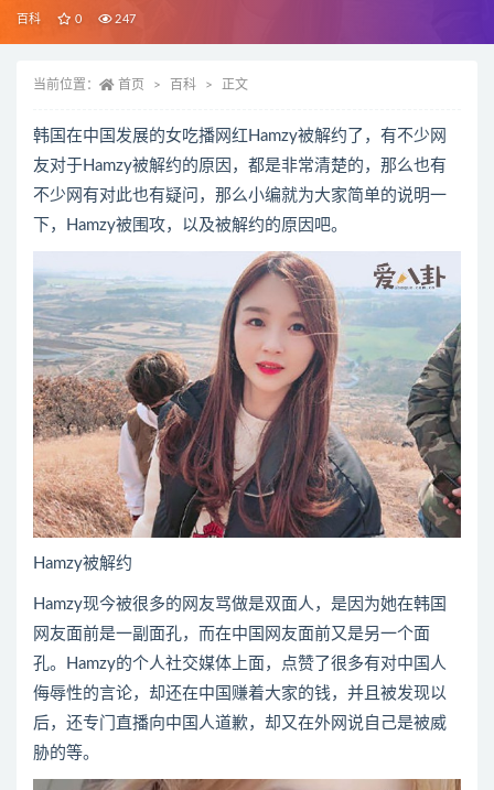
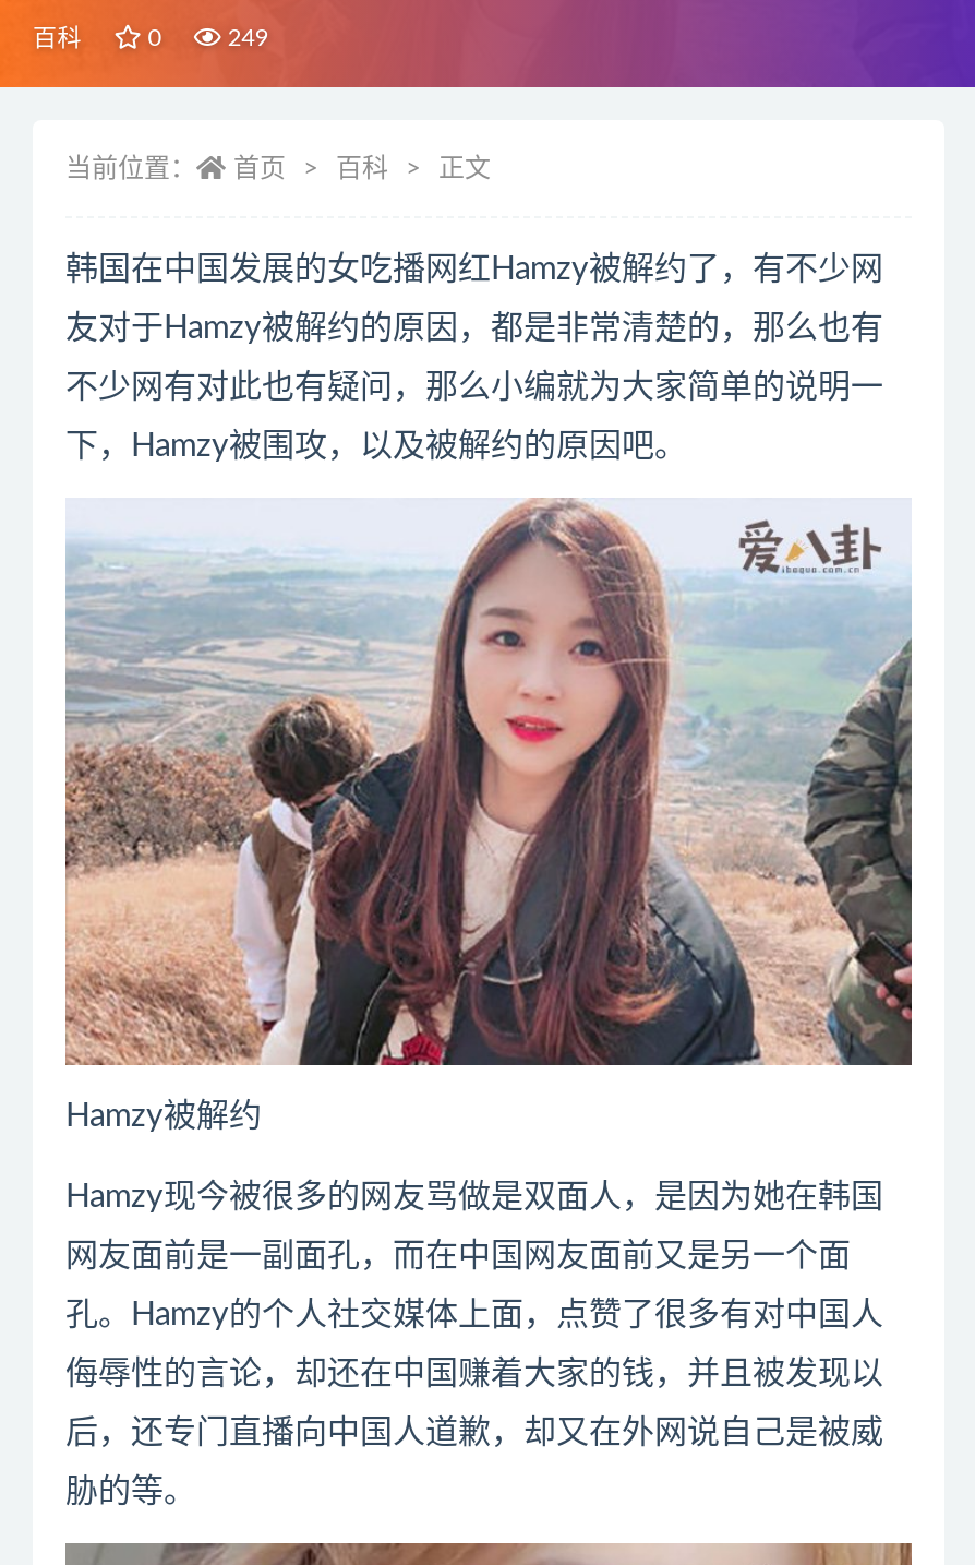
[112,13,136,25] 247 -> [221,26,268,50] 249

